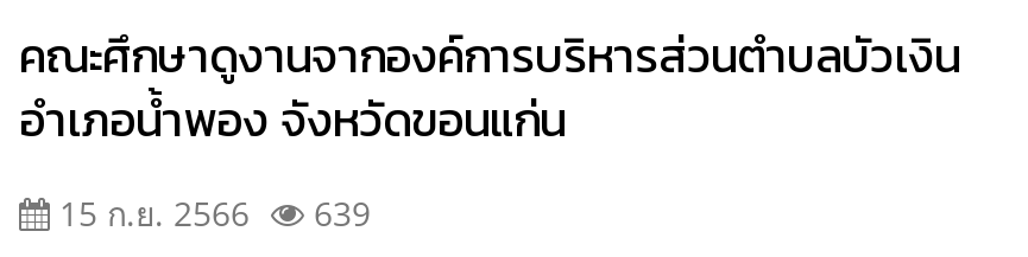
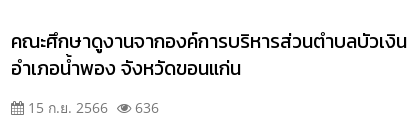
[50,191,371,236] 15 ก.ย. 2566 639 -> [24,98,159,117] 15 ก.ย. 2566 636

